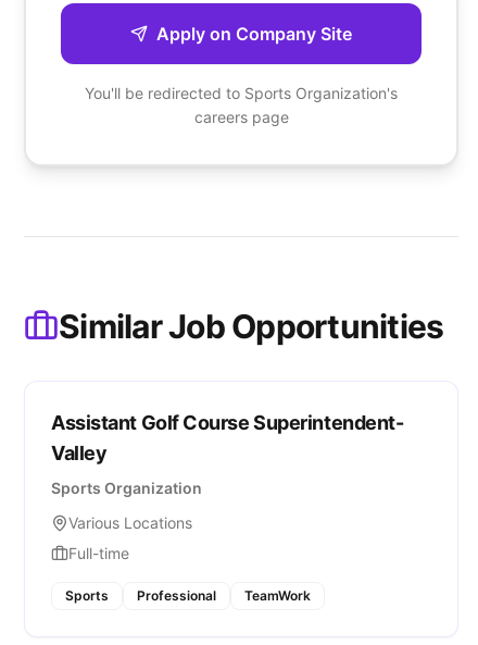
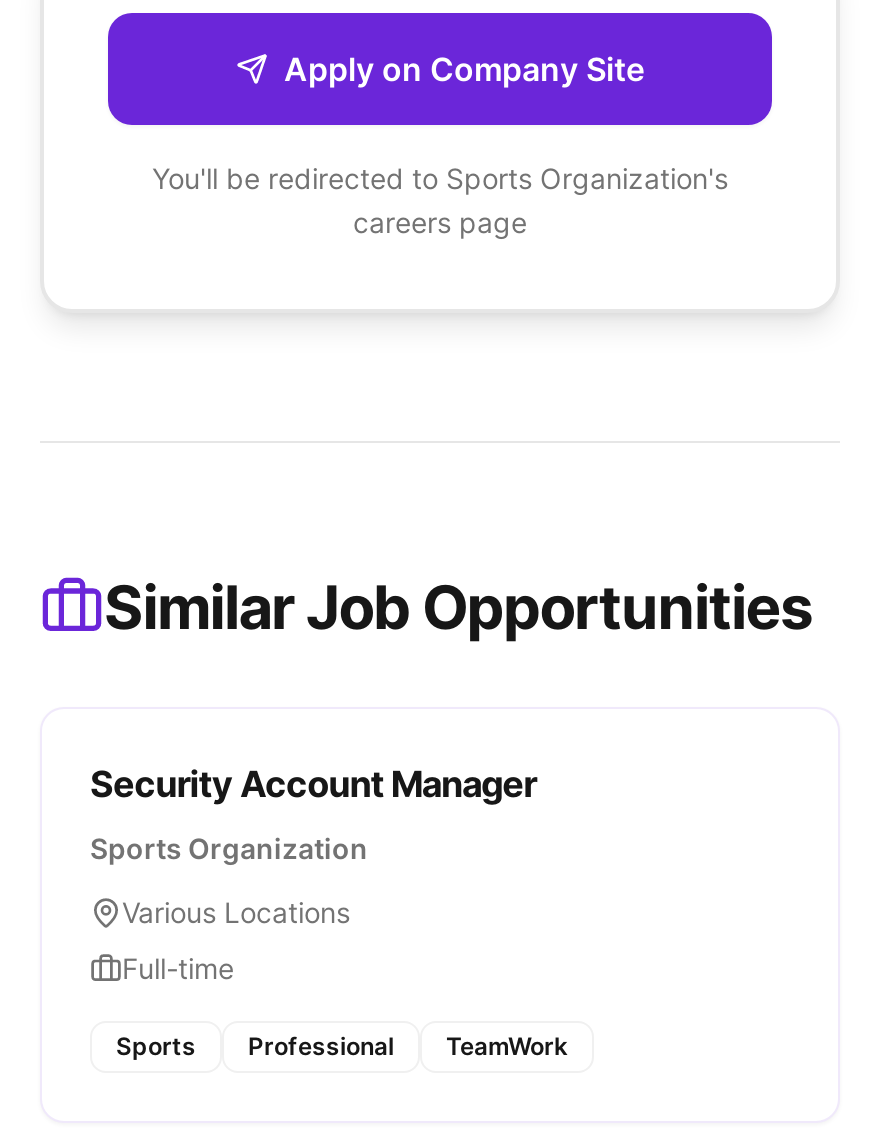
[51,411,403,464] Assistant Golf Course Superintendent- | Valley -> [90,763,536,805] Security Account Manager

